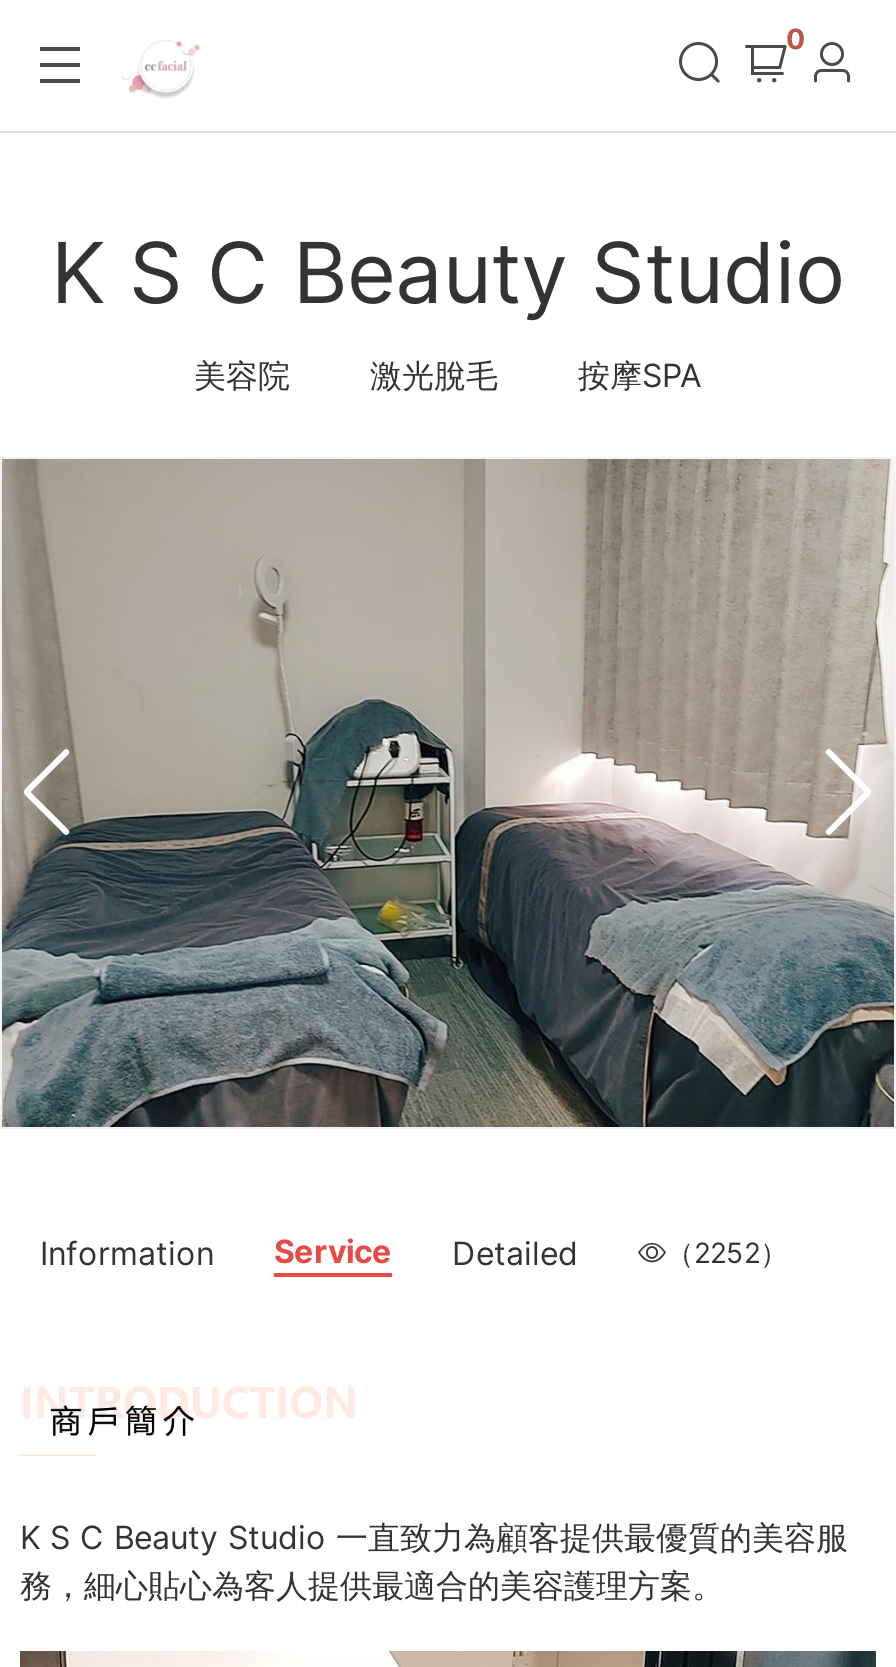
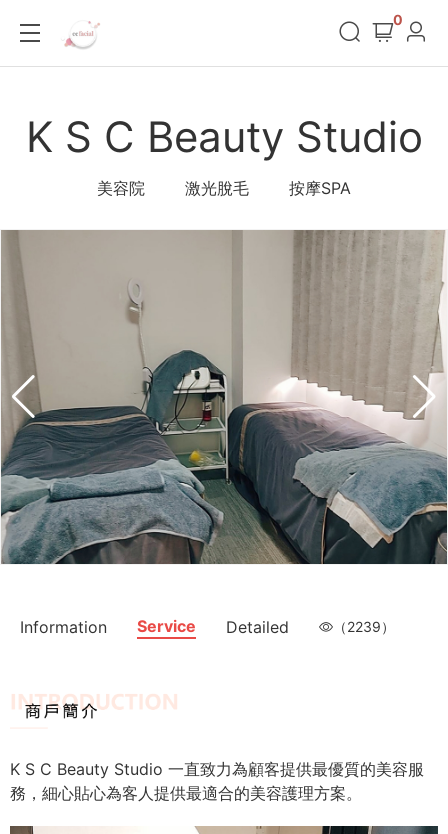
[666,1236,788,1270] （2252） -> [333,618,395,635] （2239）

